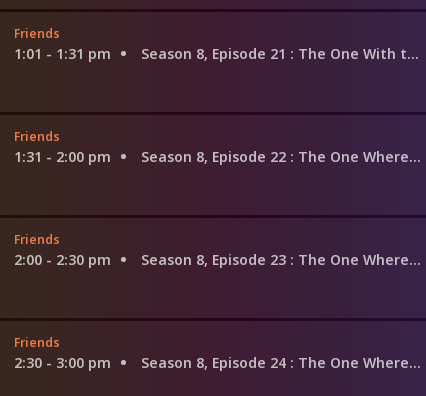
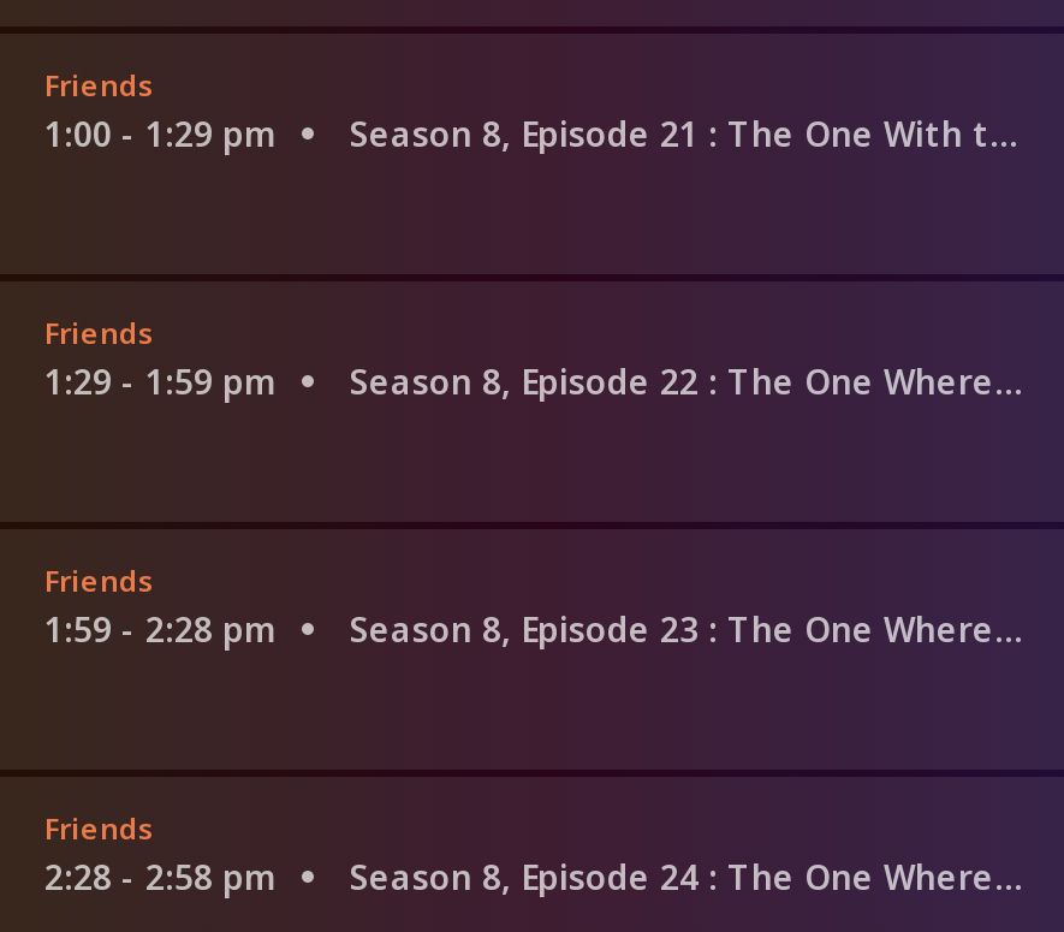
[14,44,111,63] 1:01 - 1:31 pm -> [44,111,278,156] 1:00 - 1:29 pm
[14,147,111,166] 1:31 - 2:00 pm -> [44,358,278,404] 1:29 - 1:59 pm
[14,250,111,269] 2:00 - 2:30 pm -> [44,606,278,652] 1:59 - 2:28 pm
[14,353,111,372] 2:30 - 3:00 pm -> [44,854,278,900] 2:28 - 2:58 pm

